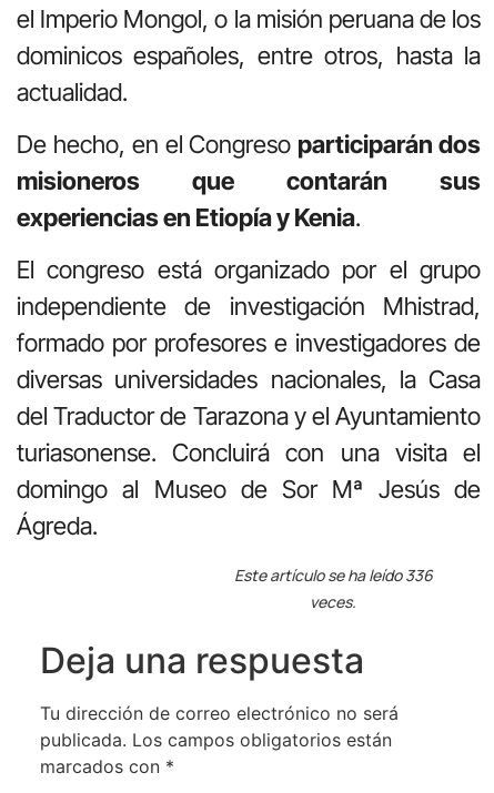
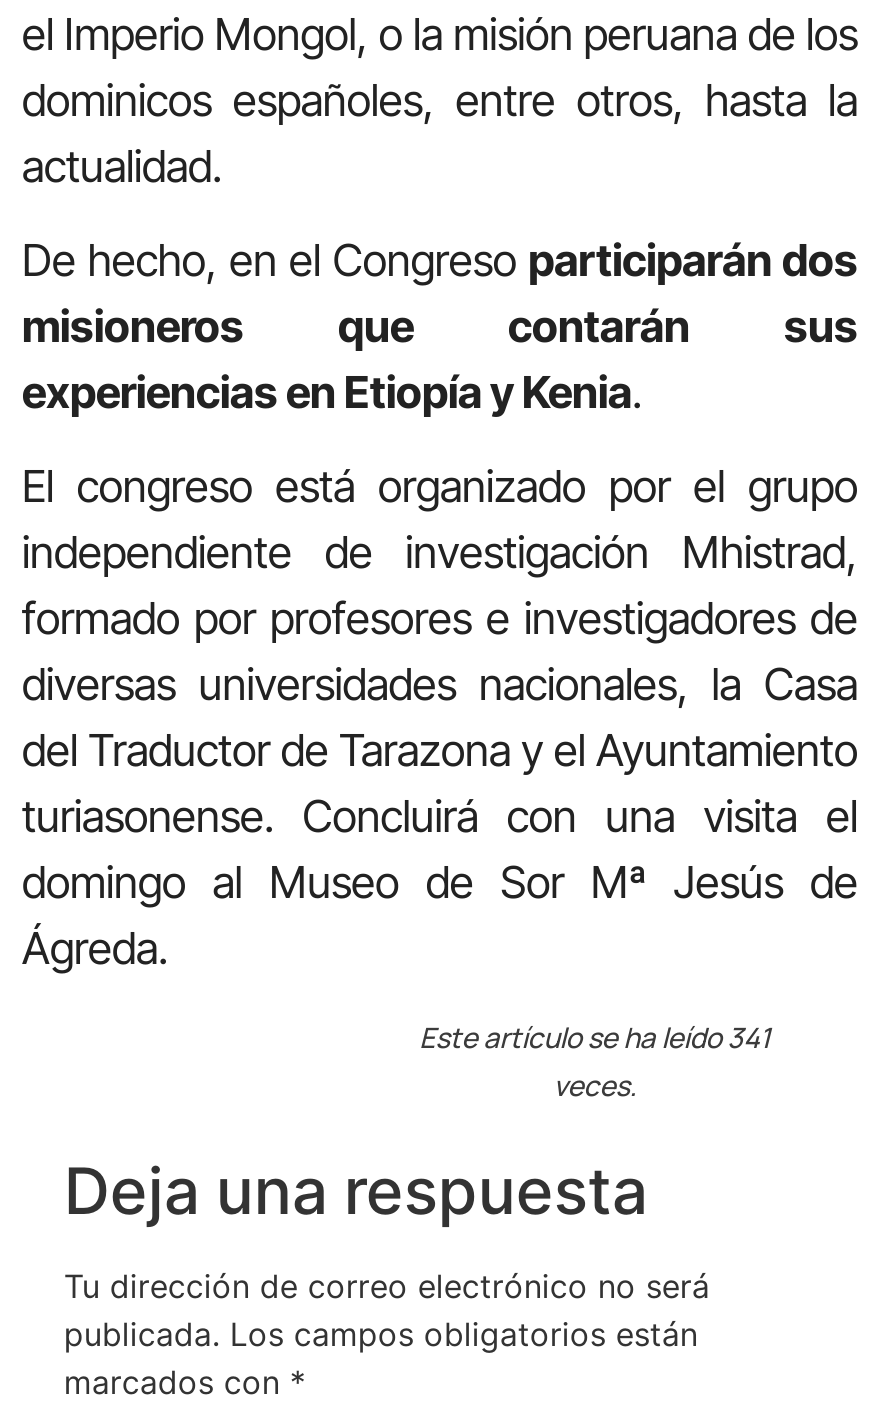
[234,564,432,585] Este artículo se ha leído 336 -> [419,1018,771,1056] Este artículo se ha leído 341

